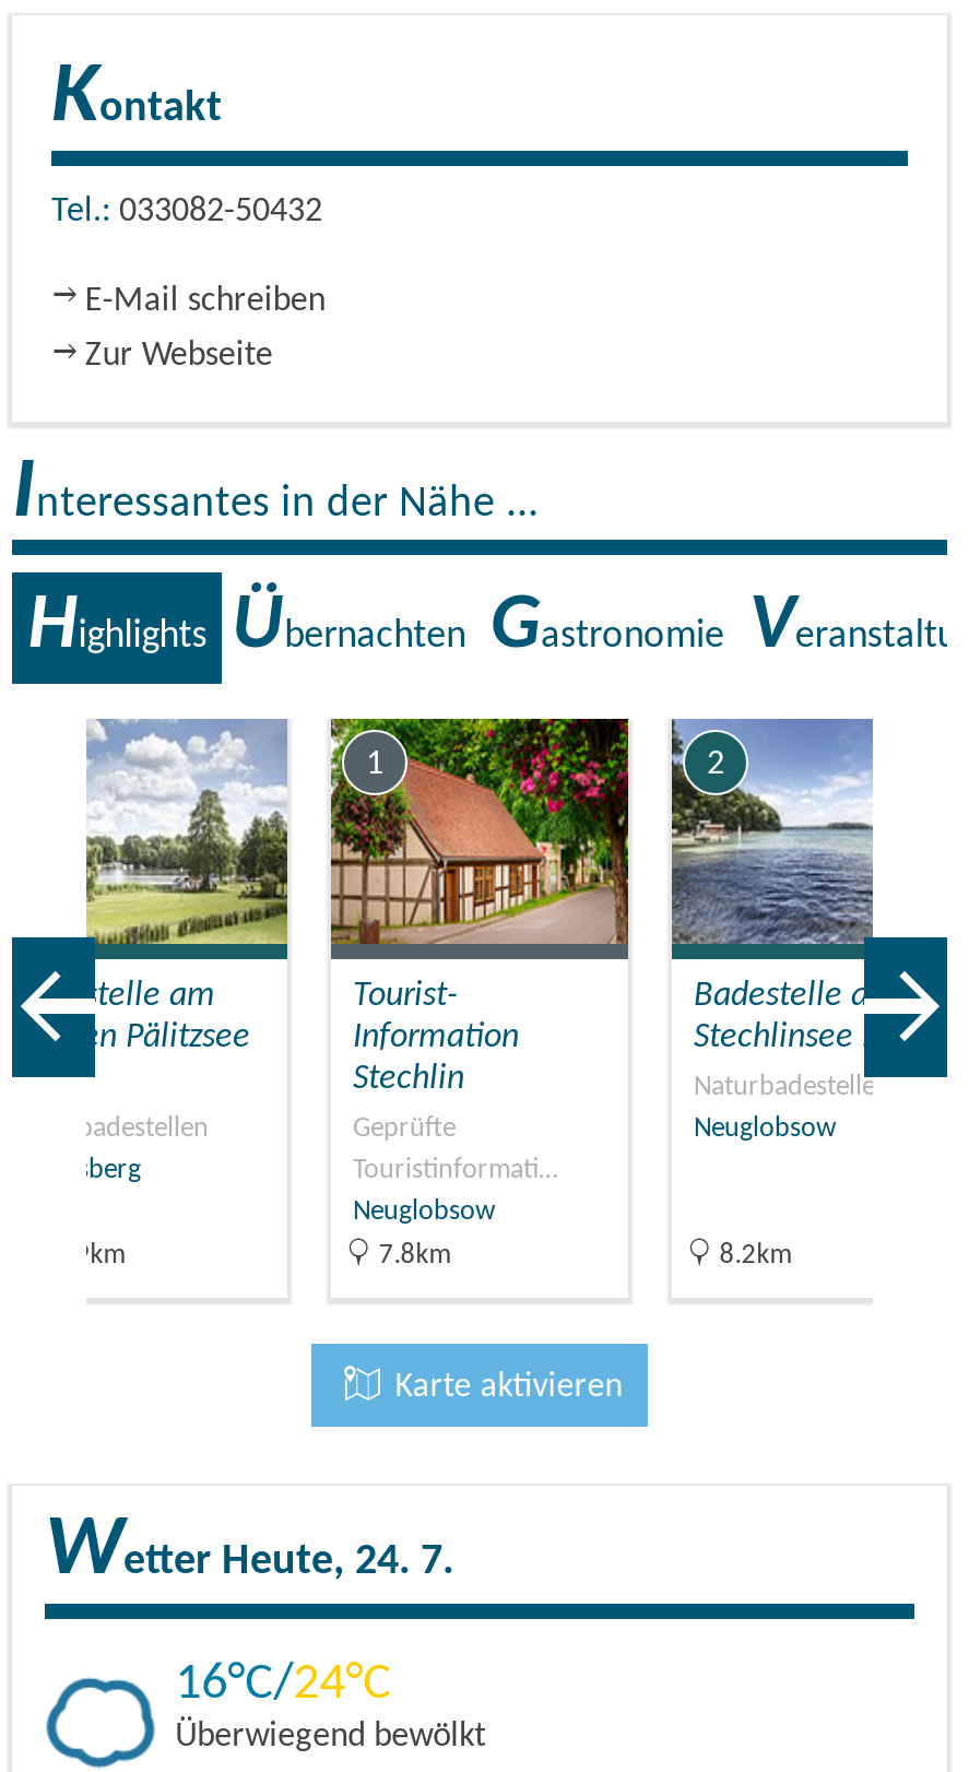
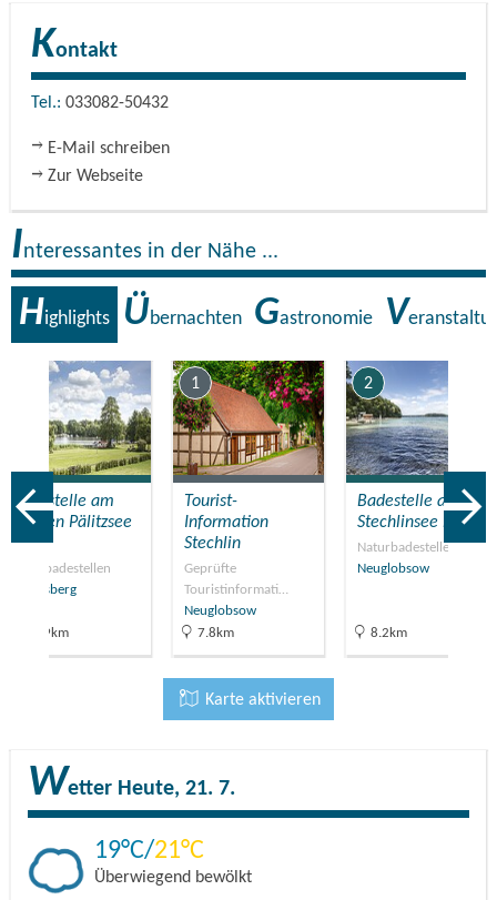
[45,1507,453,1594] WetterHeute, 24. 7. -> [28,761,235,805] WetterHeute, 21. 7.
[175,1659,227,1711] 16 -> [94,838,120,865] 19
[293,1659,345,1711] 24 -> [154,838,180,865] 21

